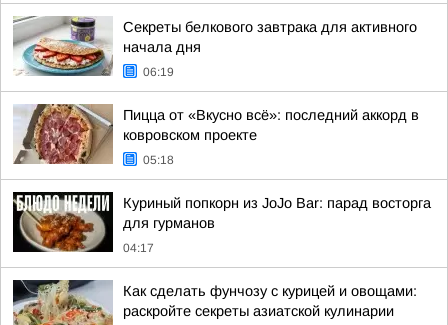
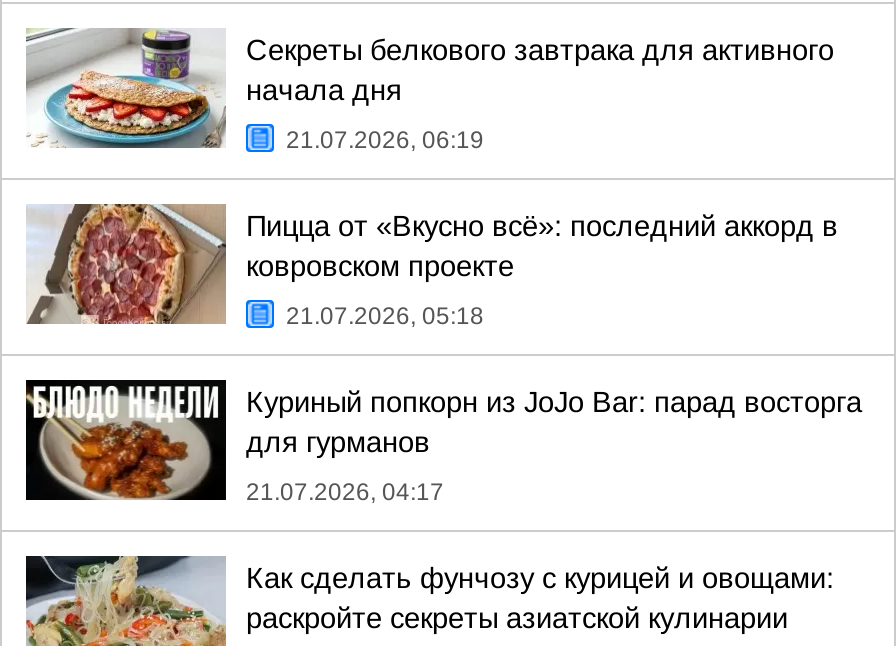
[143,65,174,79] 06:19 -> [286,126,484,154] 21.07.2026, 06:19
[143,153,174,167] 05:18 -> [286,302,484,330] 21.07.2026, 05:18
[123,241,154,255] 04:17 -> [246,478,444,506] 21.07.2026, 04:17

